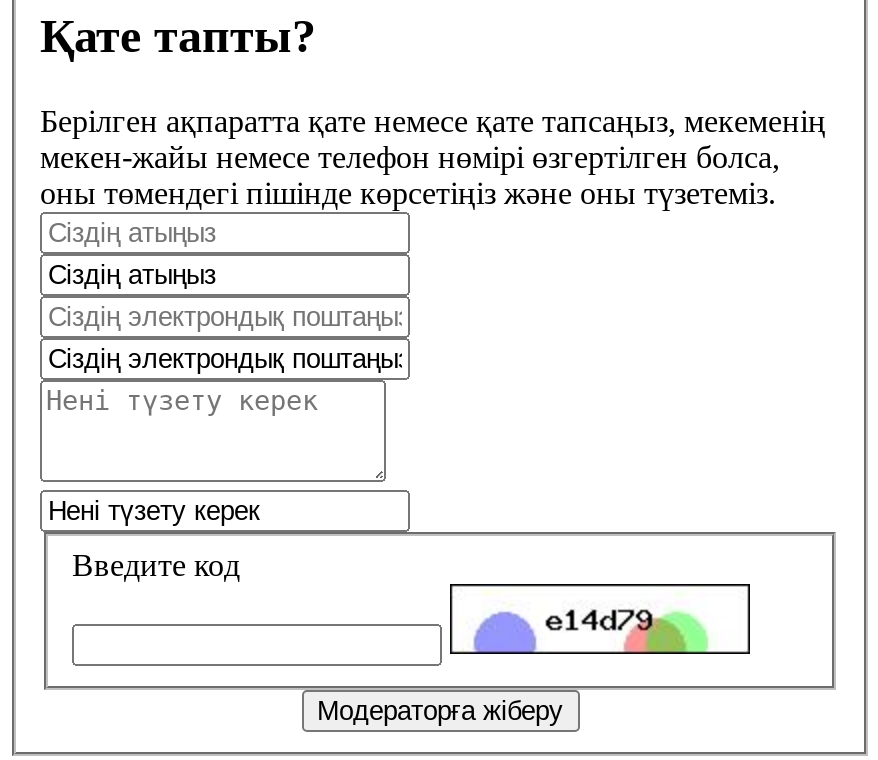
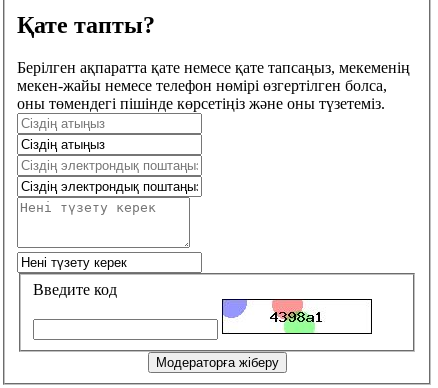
[450,584,712,654] [image] -> [222,299,352,334] [image]

